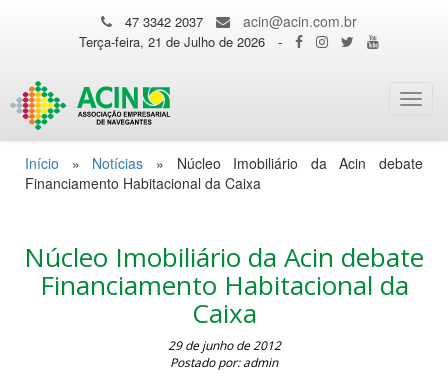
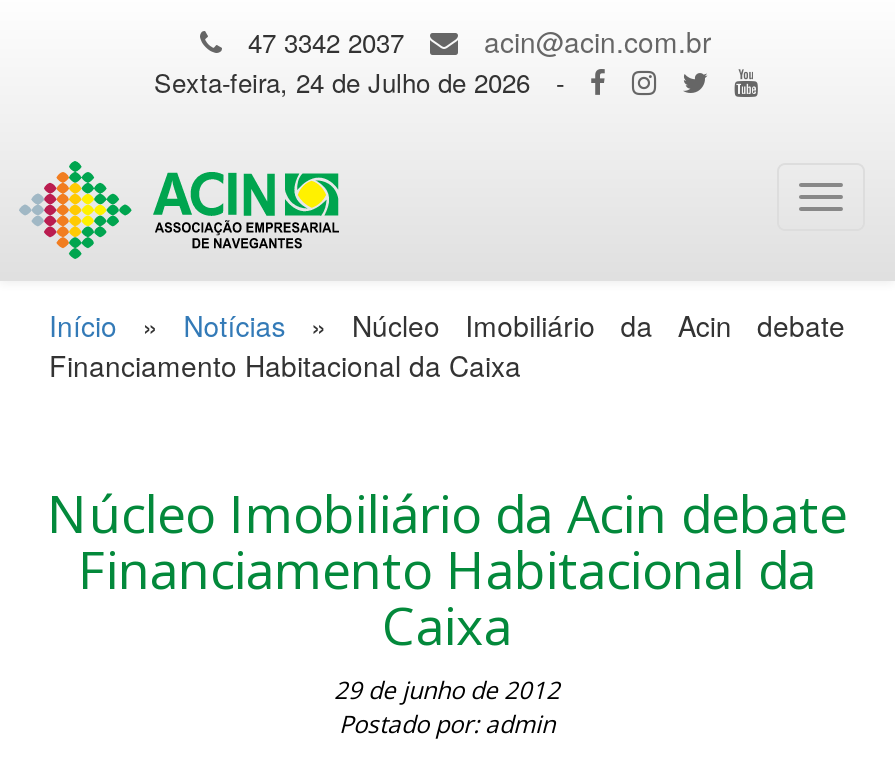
[78,32,264,51] Terça-feira, 21 de Julho de 2026 -> [154,63,530,101] Sexta-feira, 24 de Julho de 2026

